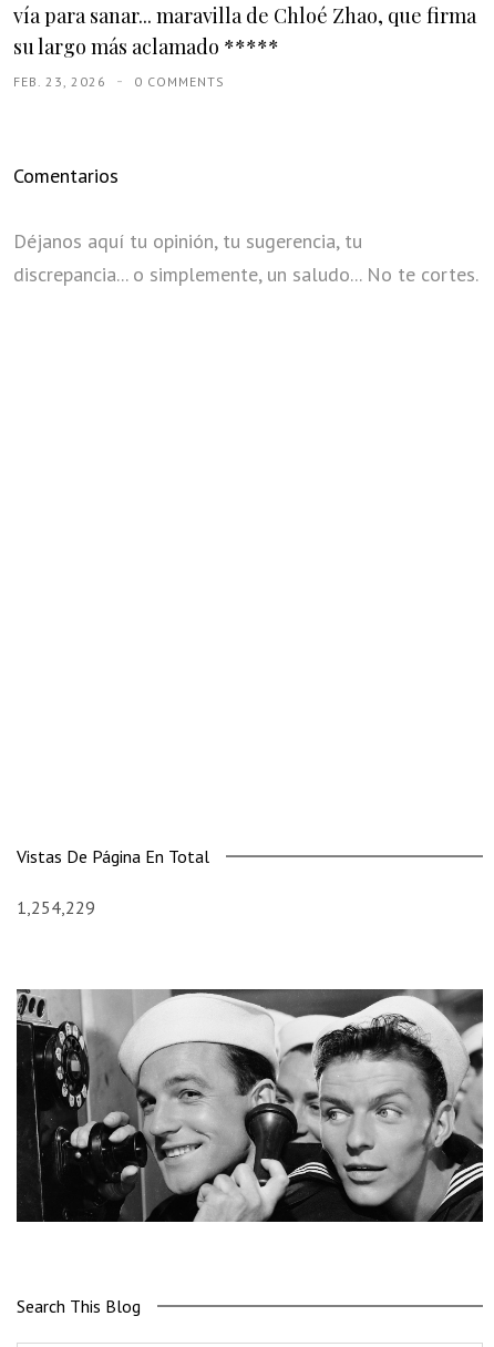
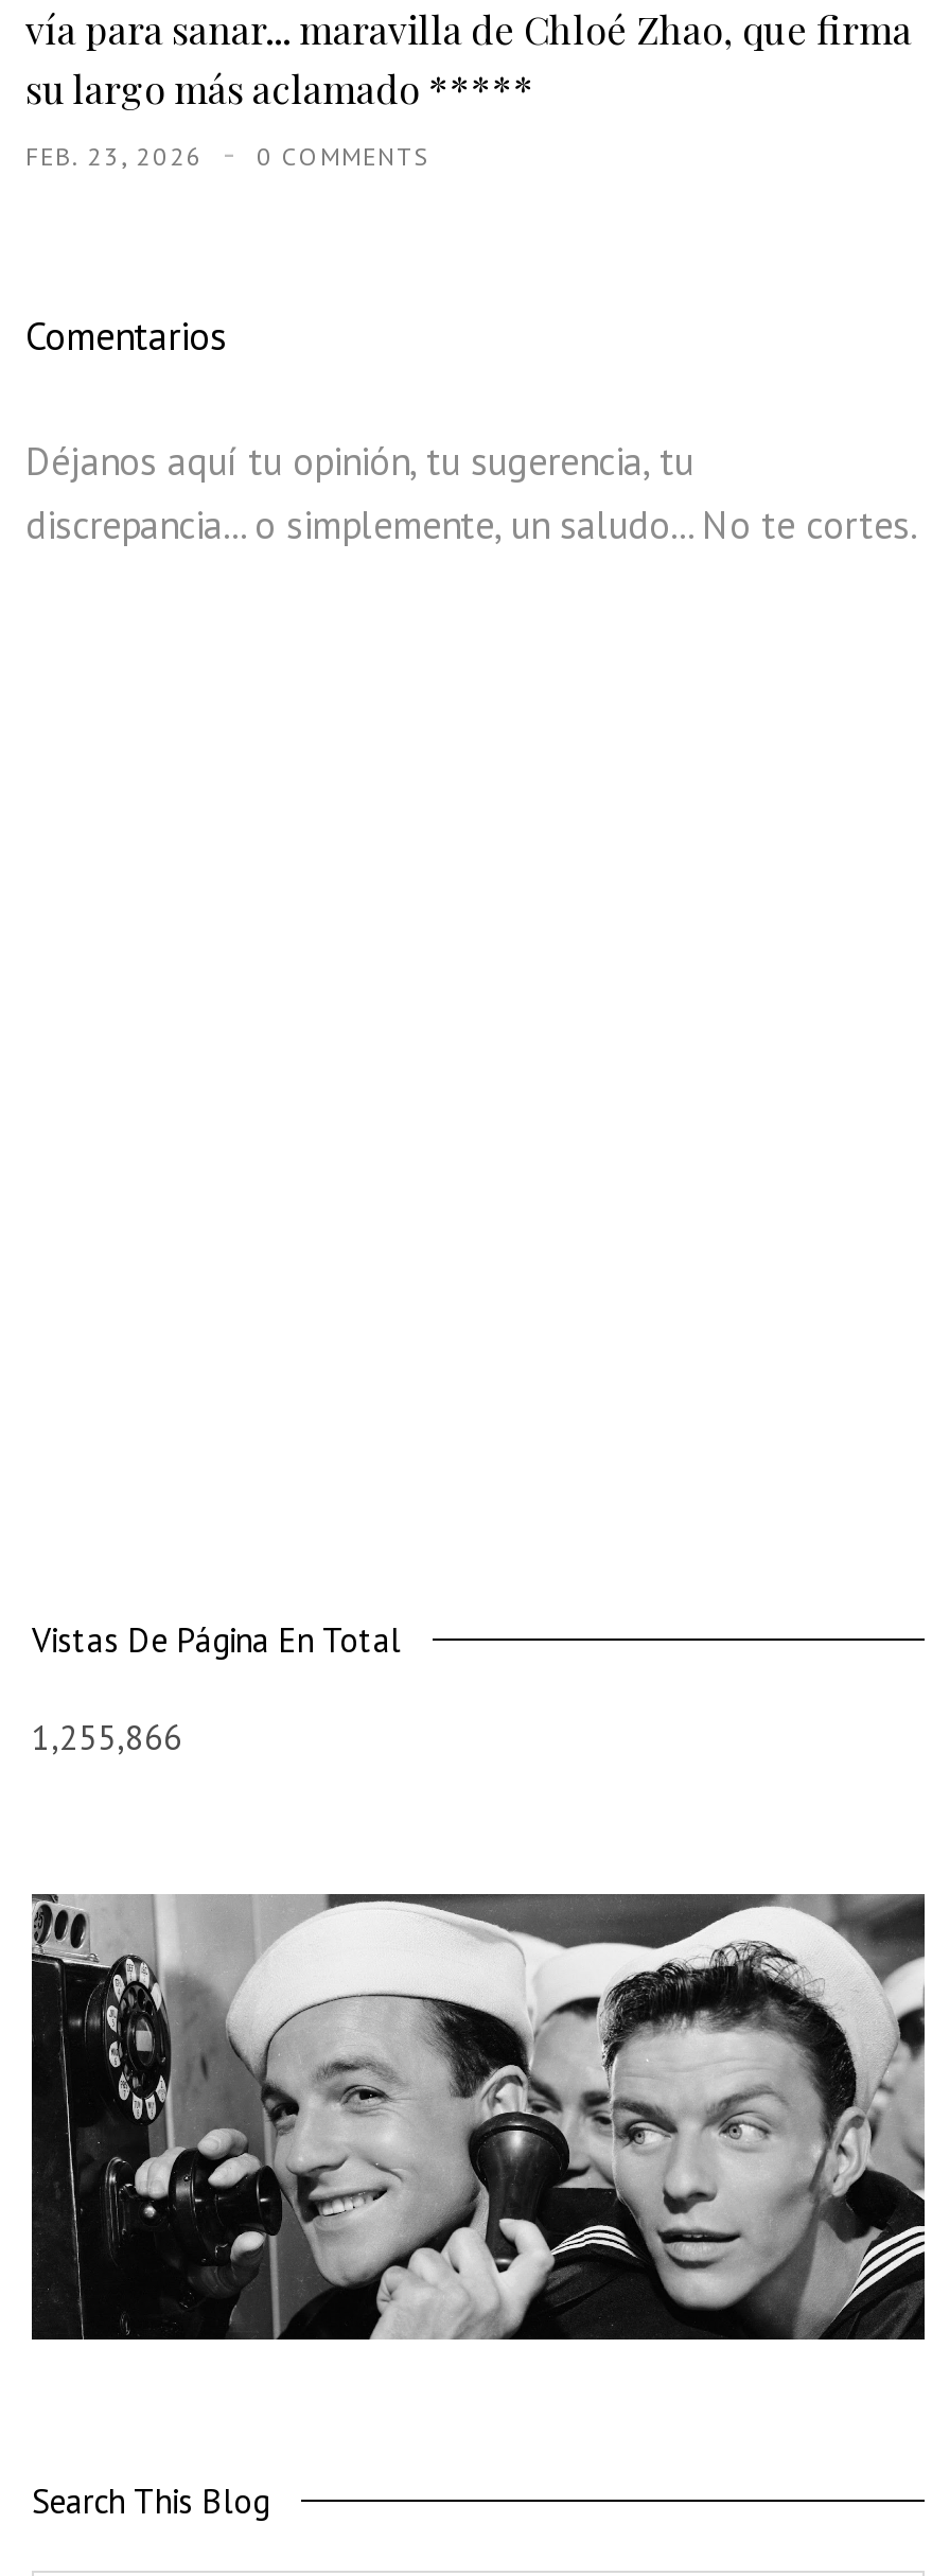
[17,896,95,918] 1,254,229 -> [32,1716,182,1758] 1,255,866

